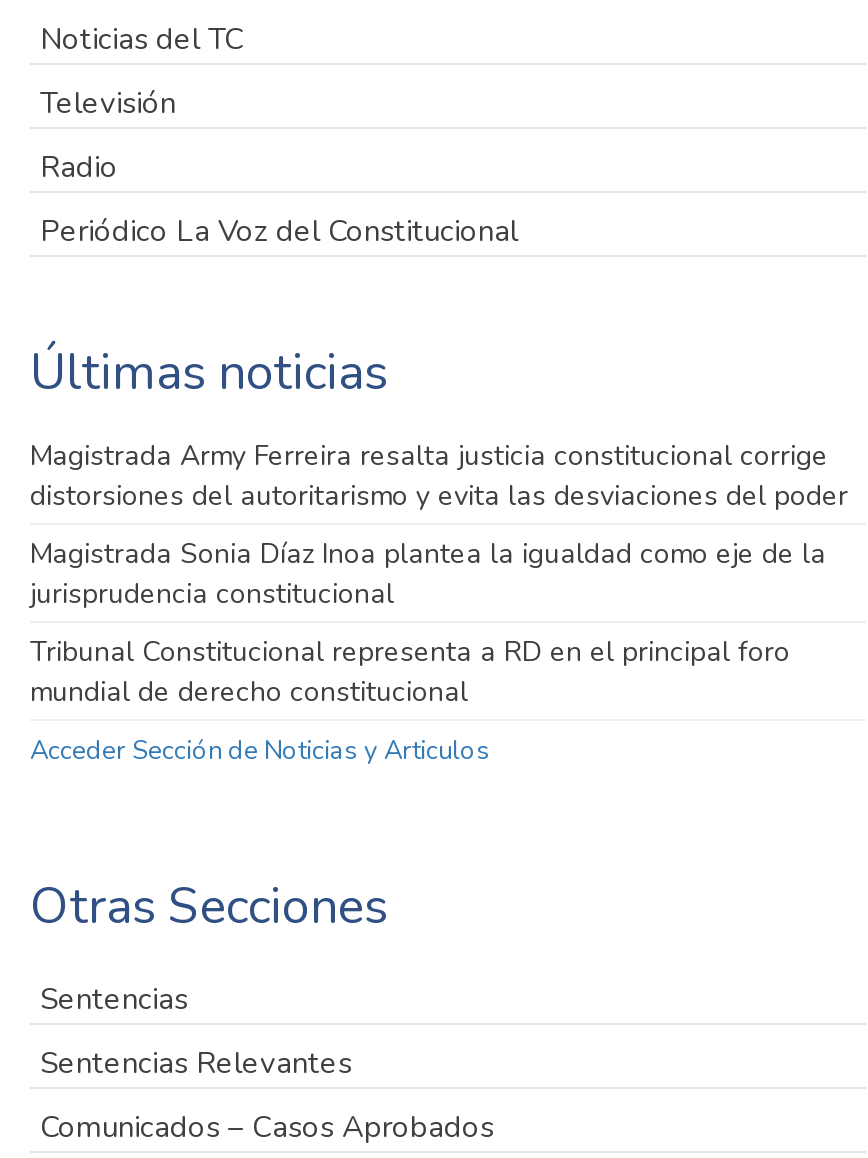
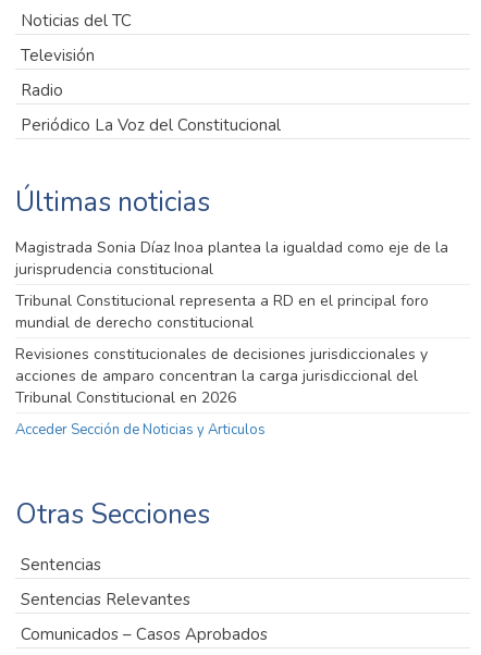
[30,438,848,516] Magistrada Army Ferreira resalta justicia constitucional corrige | distorsiones del autoritarismo y evita las desviaciones del poder -> none
moved [30,536,826,712] -> [15,238,448,333]: Magistrada Sonia Díaz Inoa plantea la igualdad como eje de la | jurisprudencia constitucional | Tribunal Constitucional representa a RD en el principal foro | mundial de derecho constitucional
none -> [15,344,428,408] Revisiones constitucionales de decisiones jurisdiccionales y | acciones de amparo concentran la carga jurisdiccional del | Tribunal Constitucional en 2026

